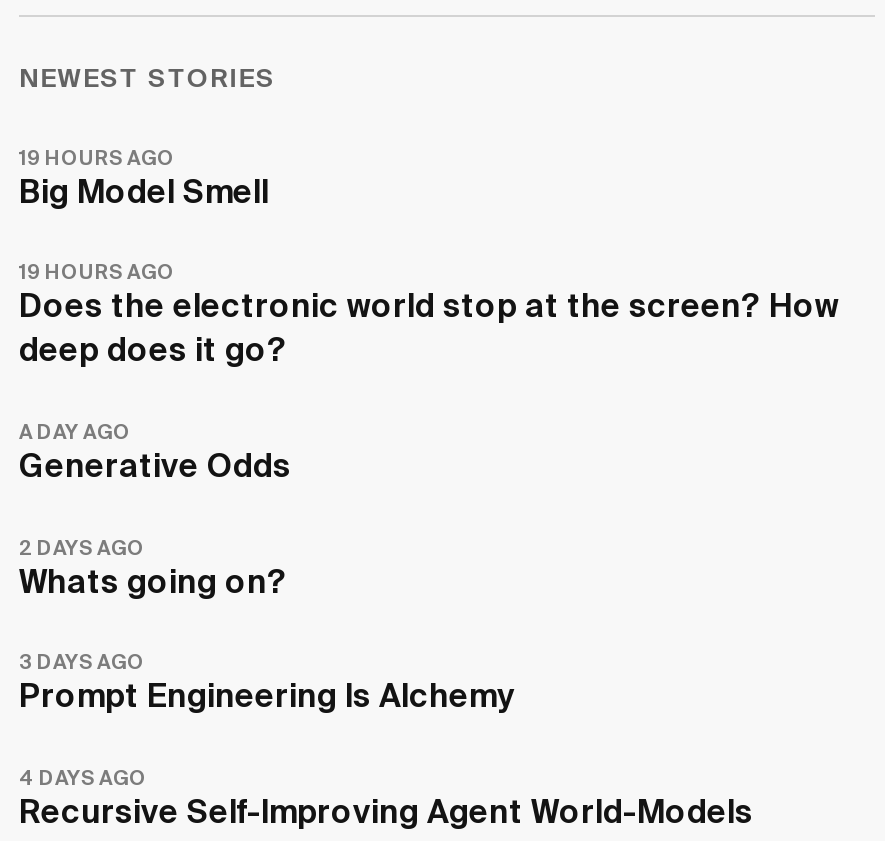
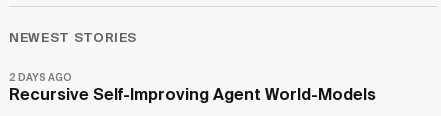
[19,149,839,485] 19 HOURS AGO | Big Model Smell | 19 HOURS AGO | Does the electronic world stop at the screen? How | deep does it go? | A DAY AGO | Generative Odds -> none
[19,568,515,789] Whats going on? | 3 DAYS AGO | Prompt Engineering Is Alchemy | 4 DAYS AGO -> none

